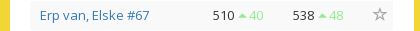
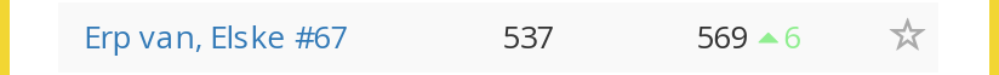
[213,6,343,24] 510 | 40 | 538 | 48 -> [503,15,801,58] 537 | 569 | 6

